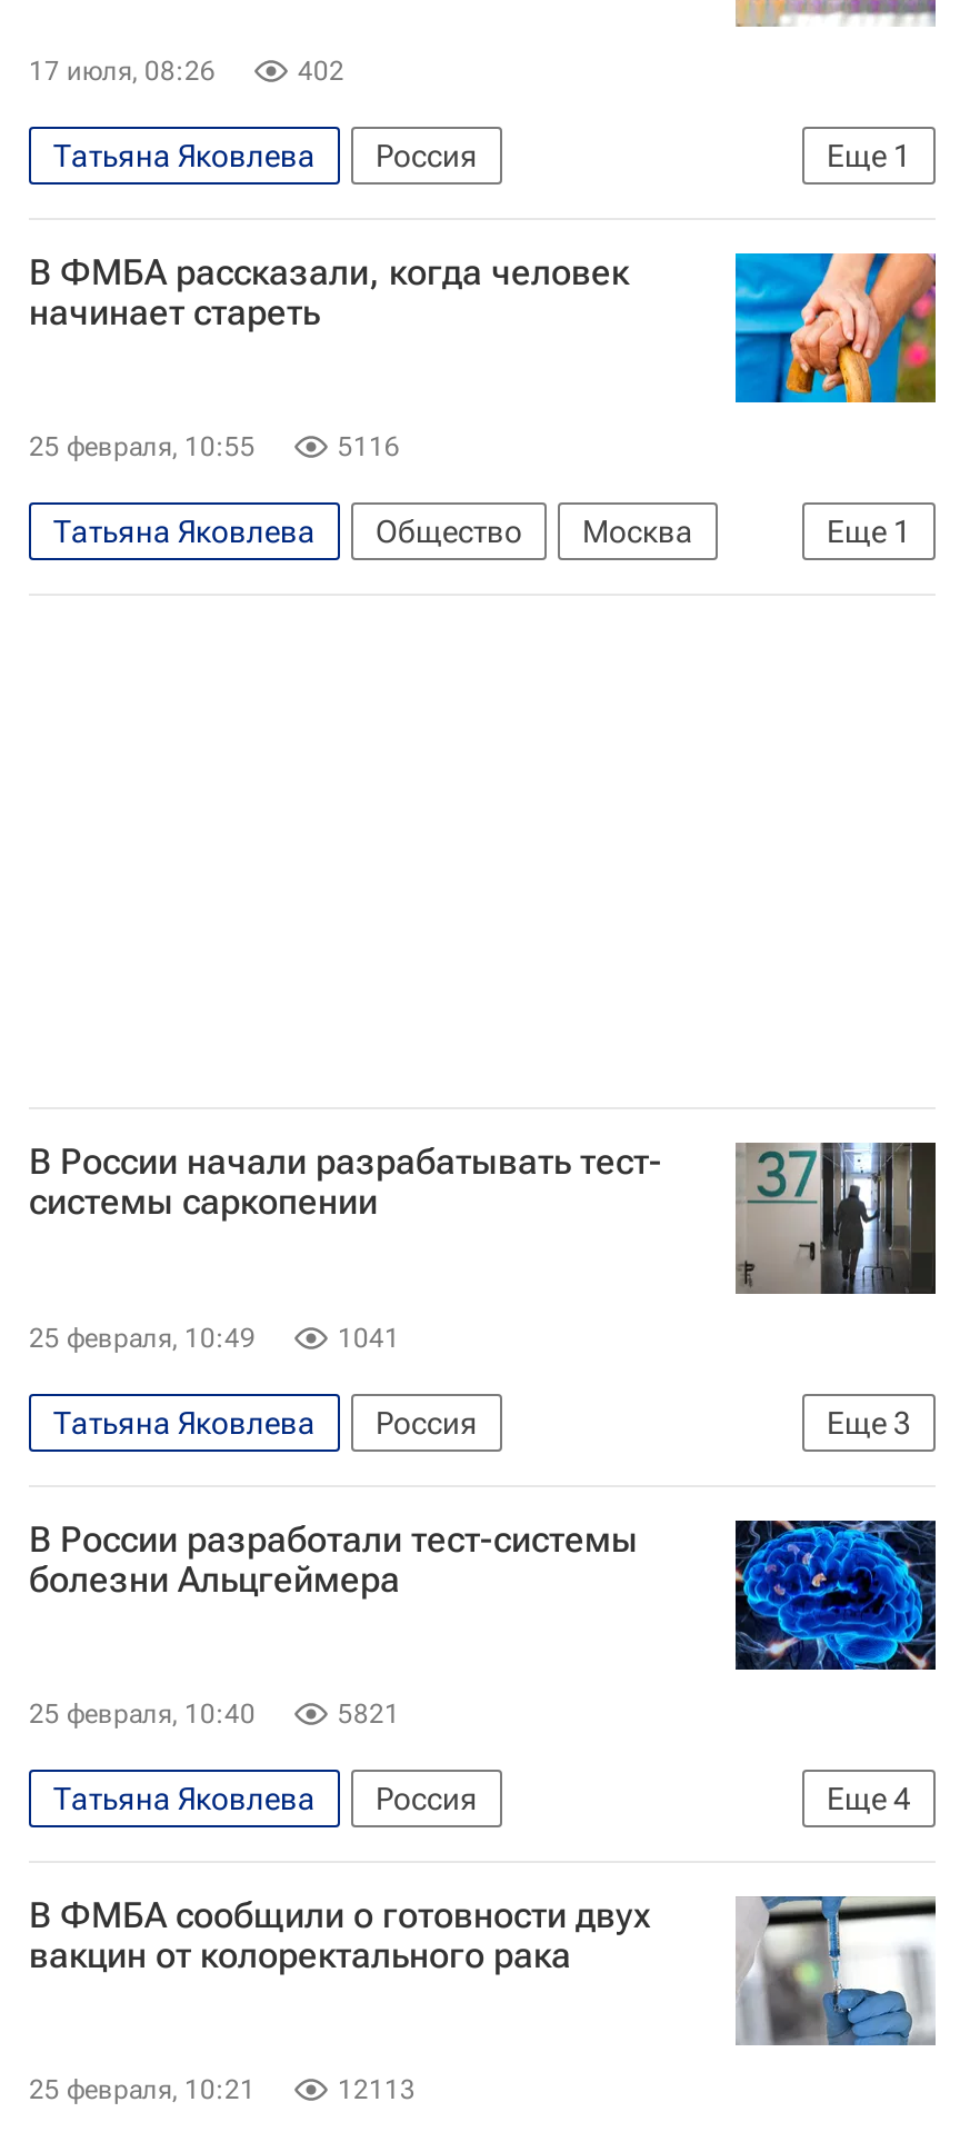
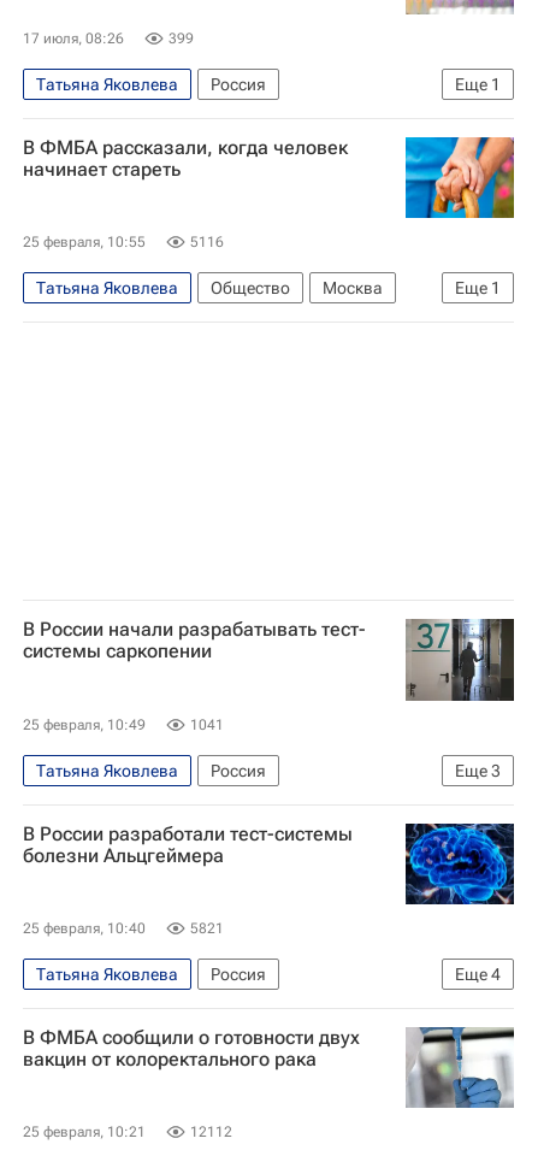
[298,54,344,86] 402 -> [169,30,194,46] 399
[338,2074,416,2105] 12113 -> [190,1123,232,1140] 12112

